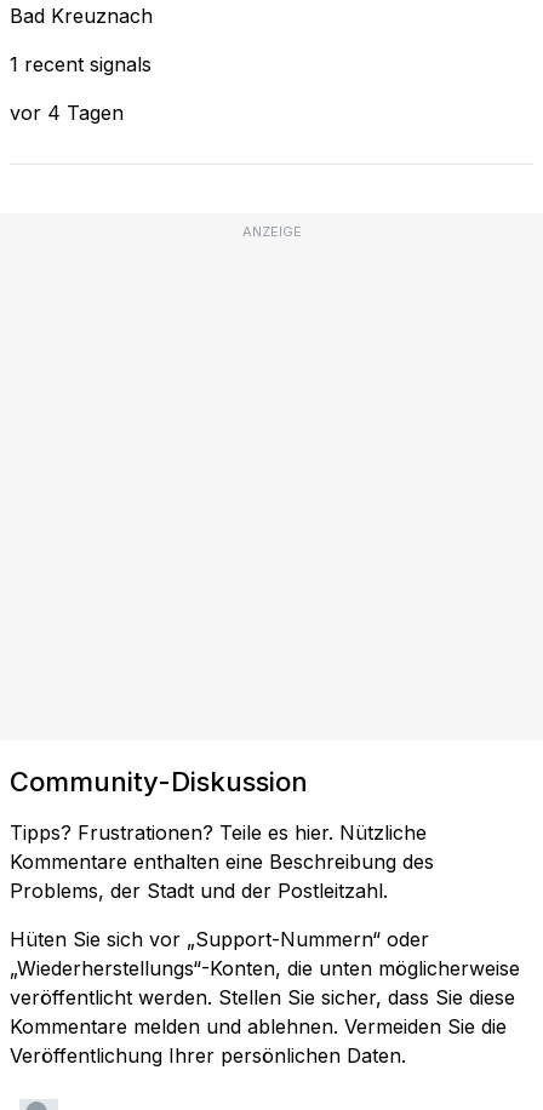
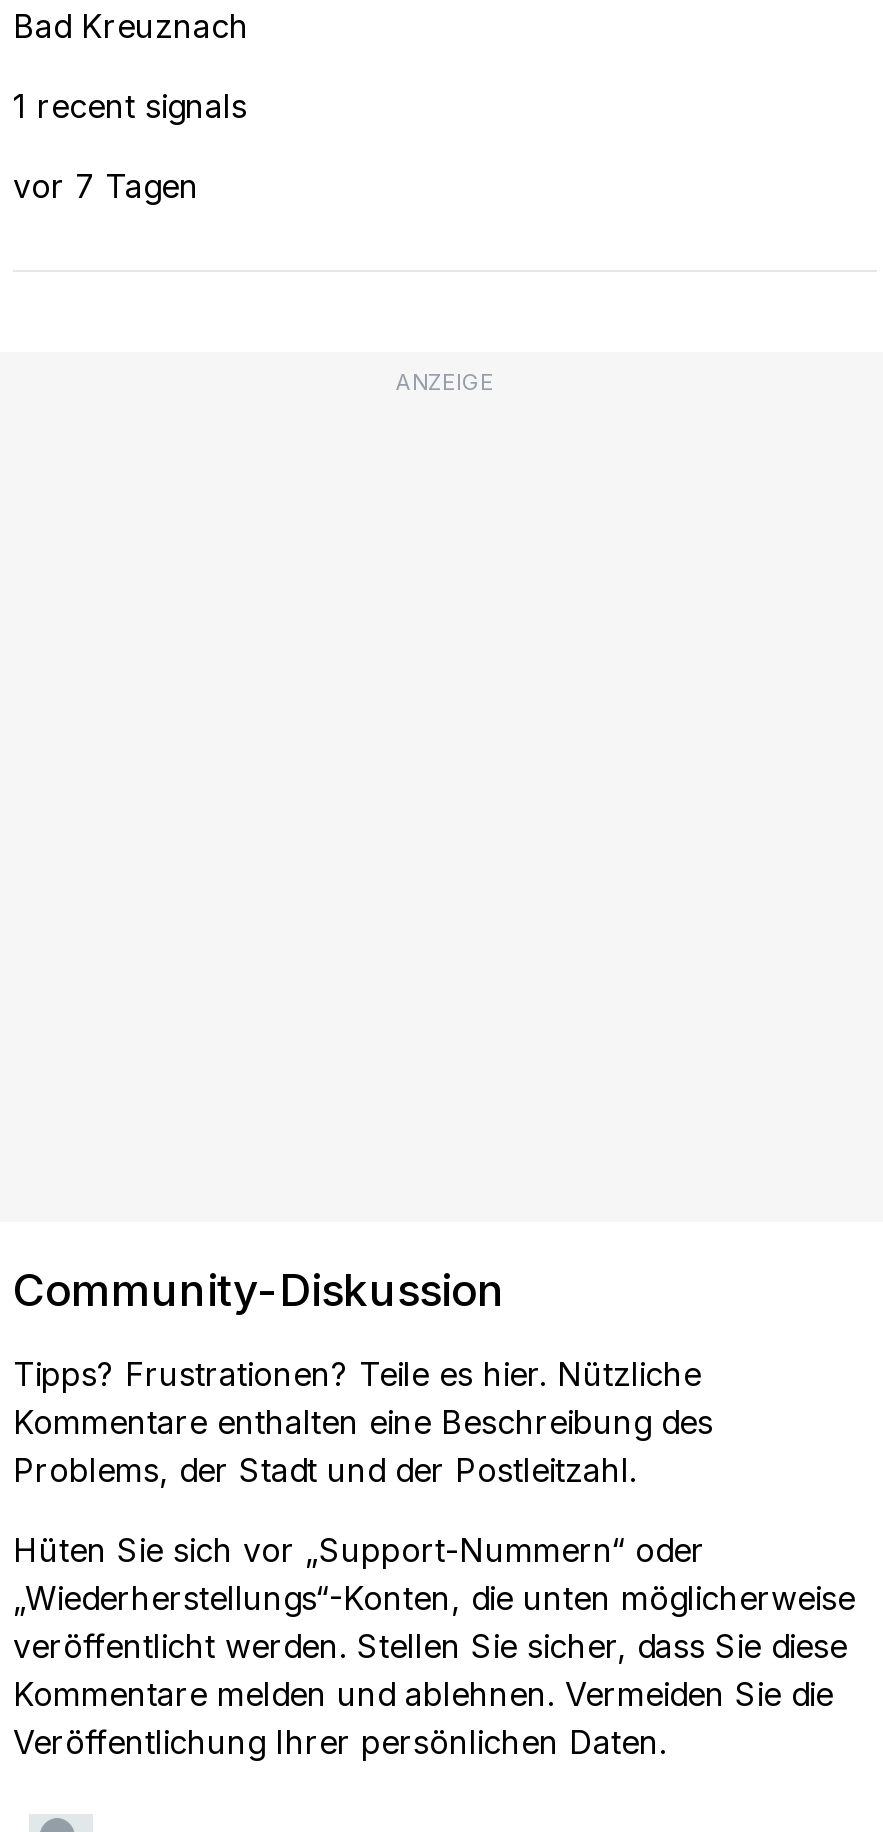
[10,100,124,125] vor 4 Tagen -> [13,166,199,206] vor 7 Tagen

